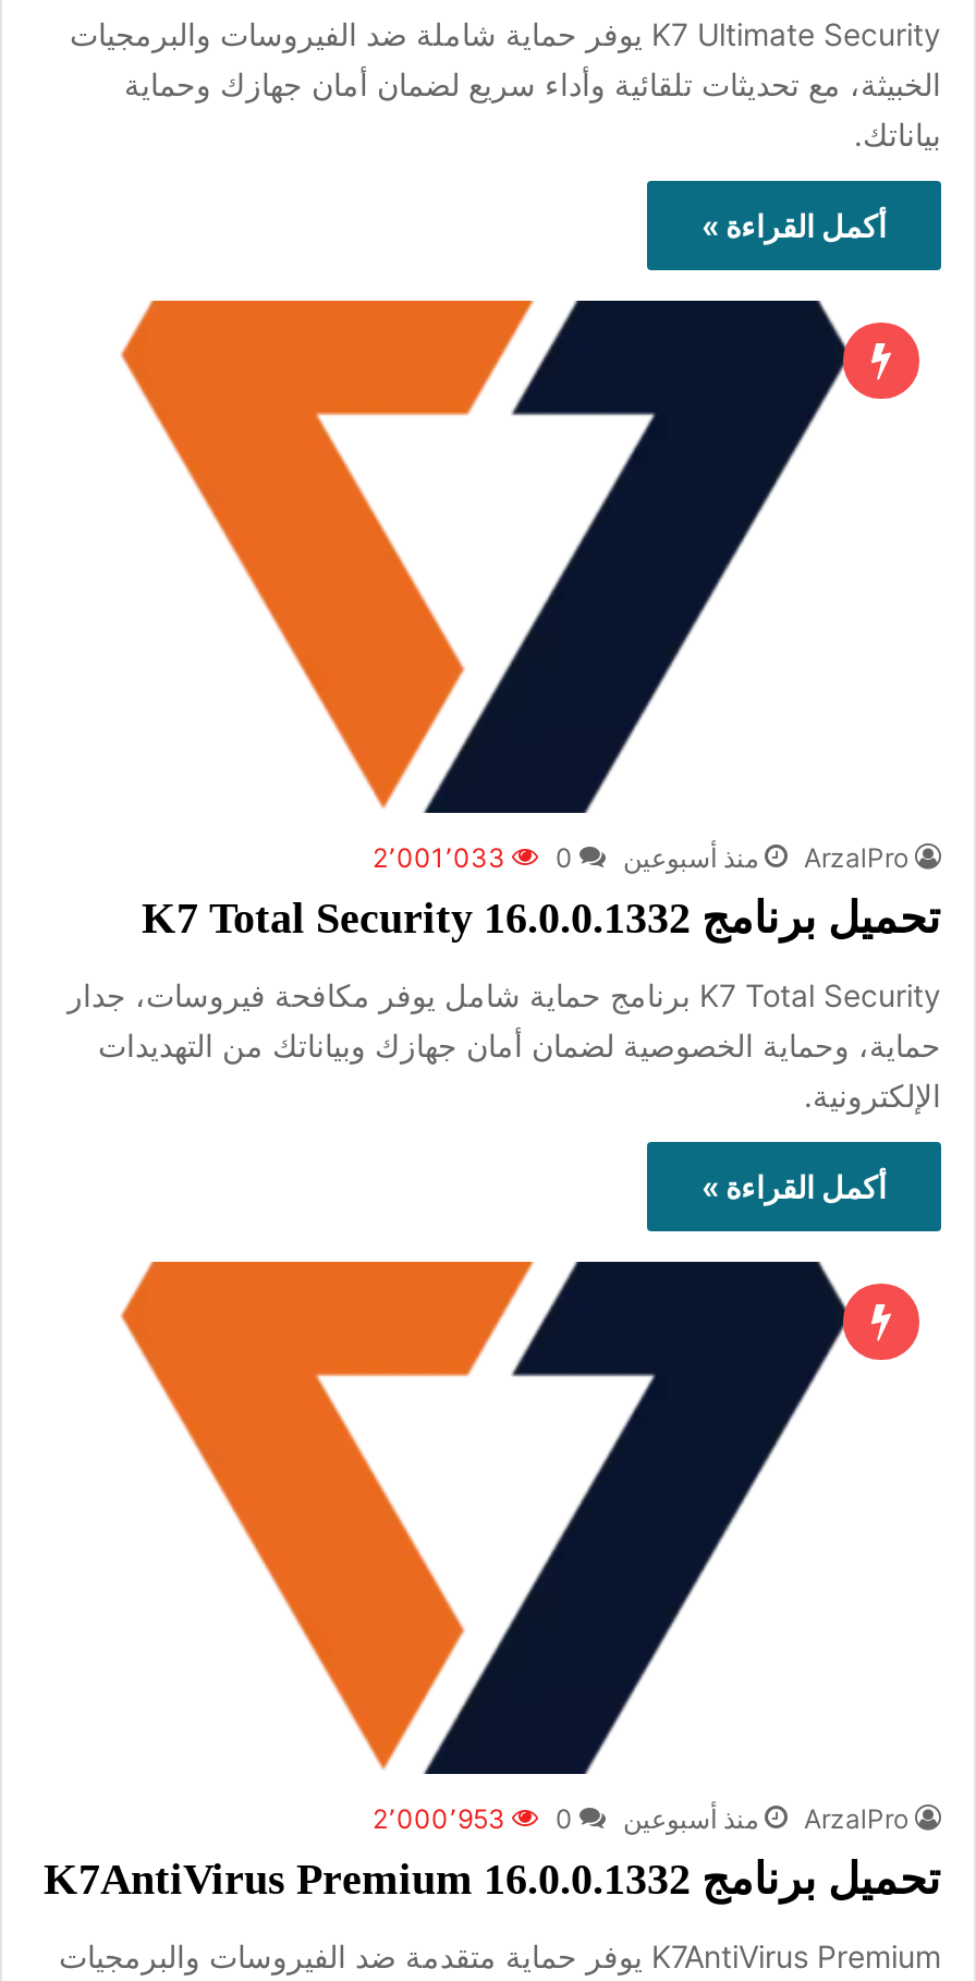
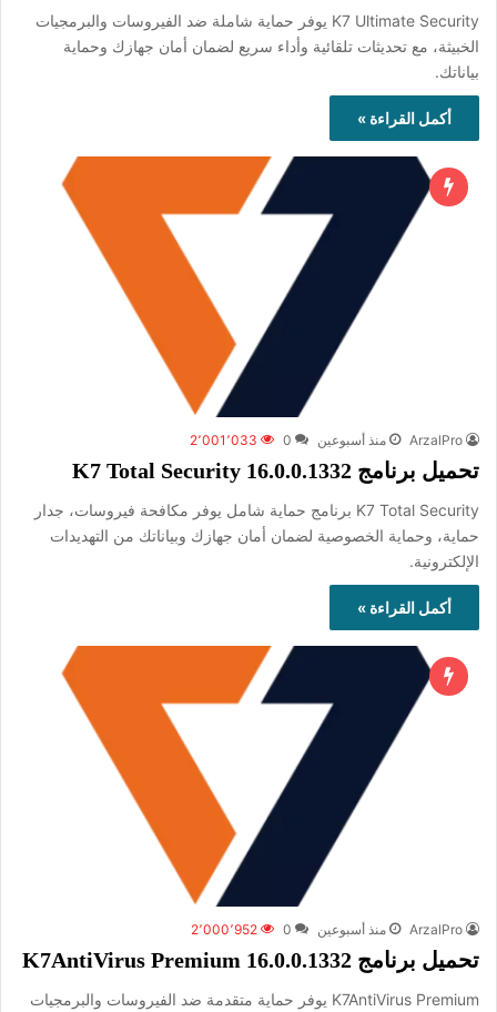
[373,1802,505,1834] 2٬000٬953 -> [191,921,257,937] 2٬000٬952

